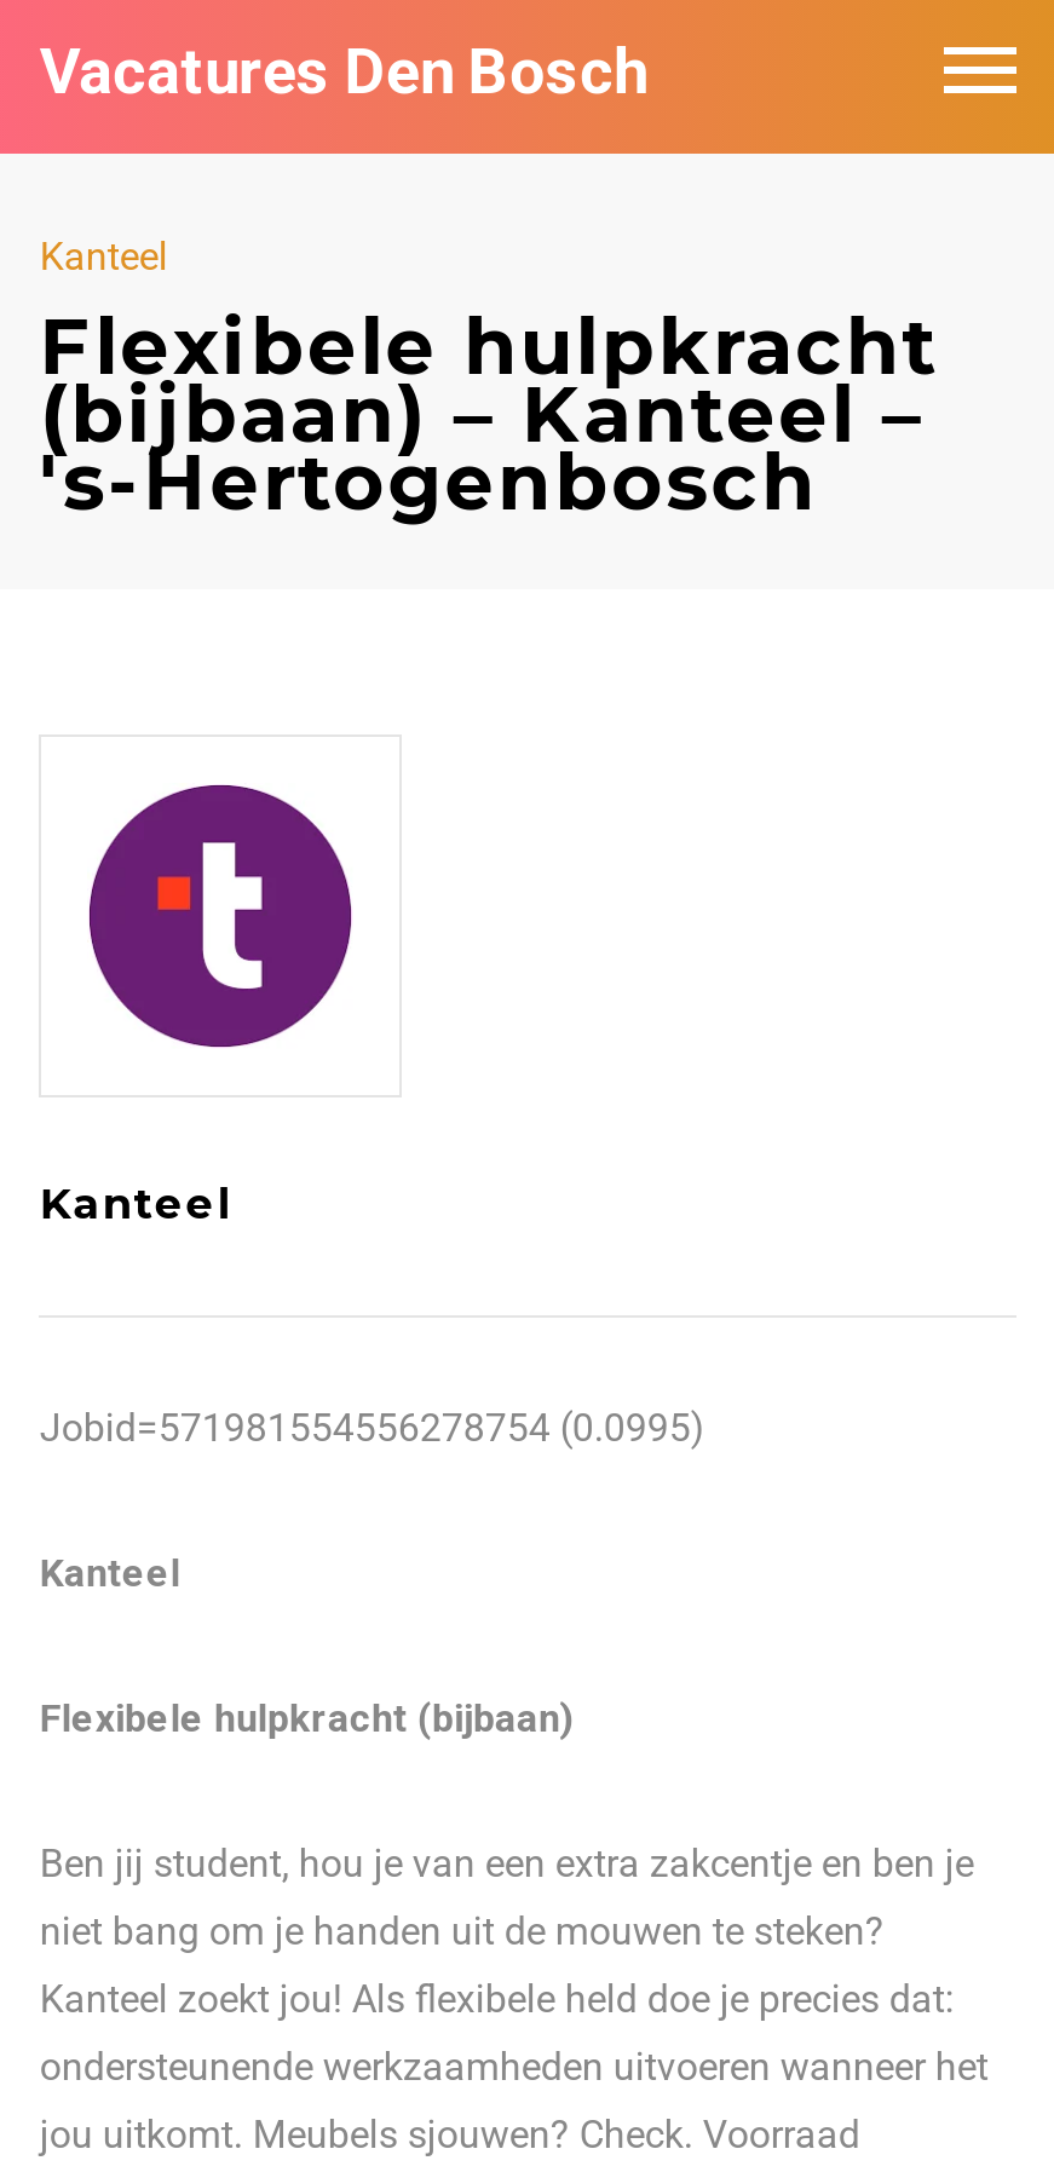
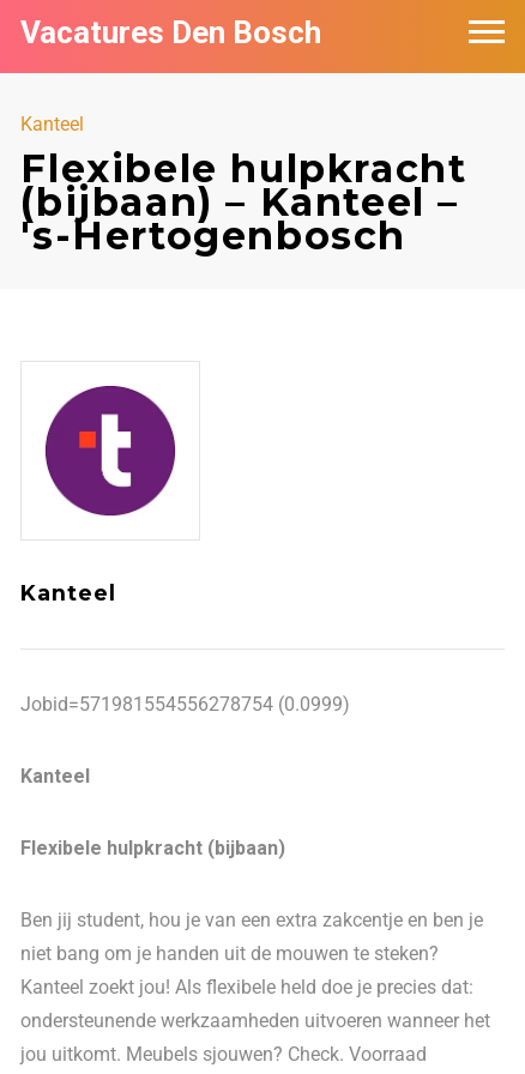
[40,1405,705,1451] Jobid=571981554556278754 (0.0995) -> [21,693,350,716] Jobid=571981554556278754 (0.0999)

